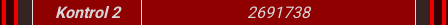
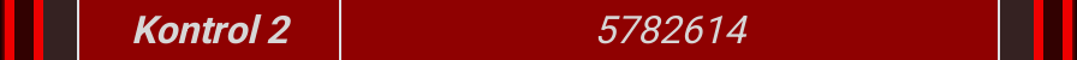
[247,3,310,22] 2691738 -> [594,7,745,53] 5782614

